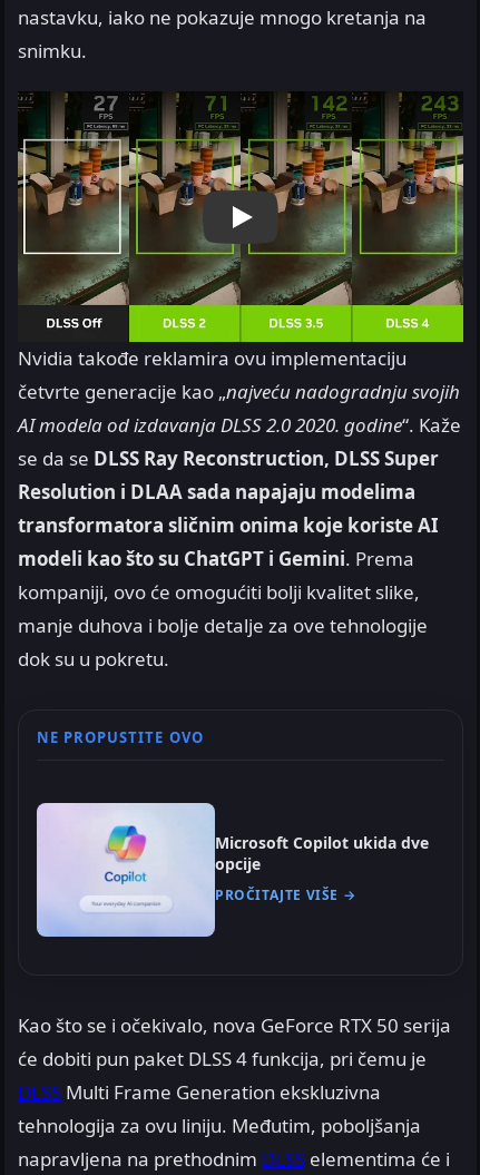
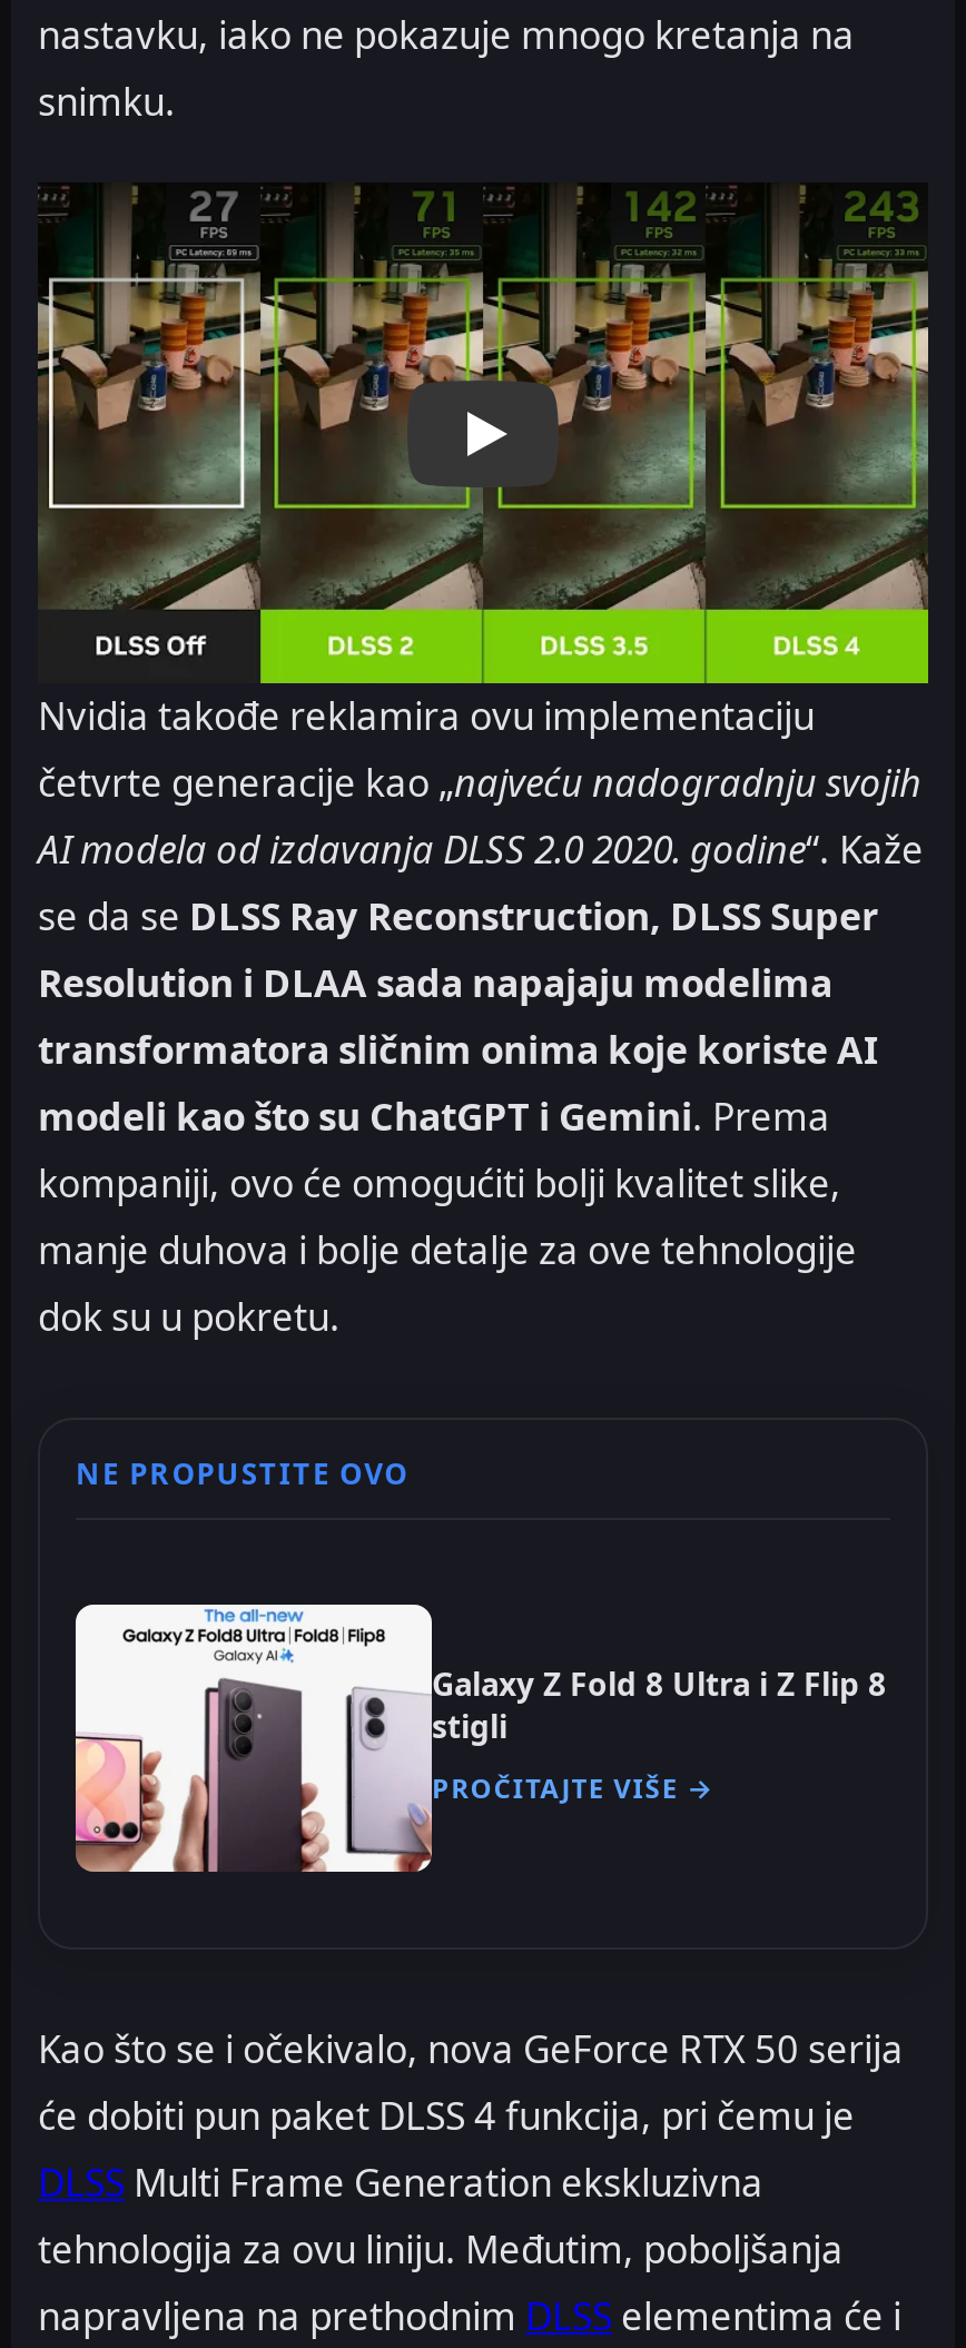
[36,803,429,938] [image] | Microsoft Copilot ukida dve | opcije -> [76,1605,886,1874] [image] | Galaxy Z Fold 8 Ultra i Z Flip 8 | stigli

